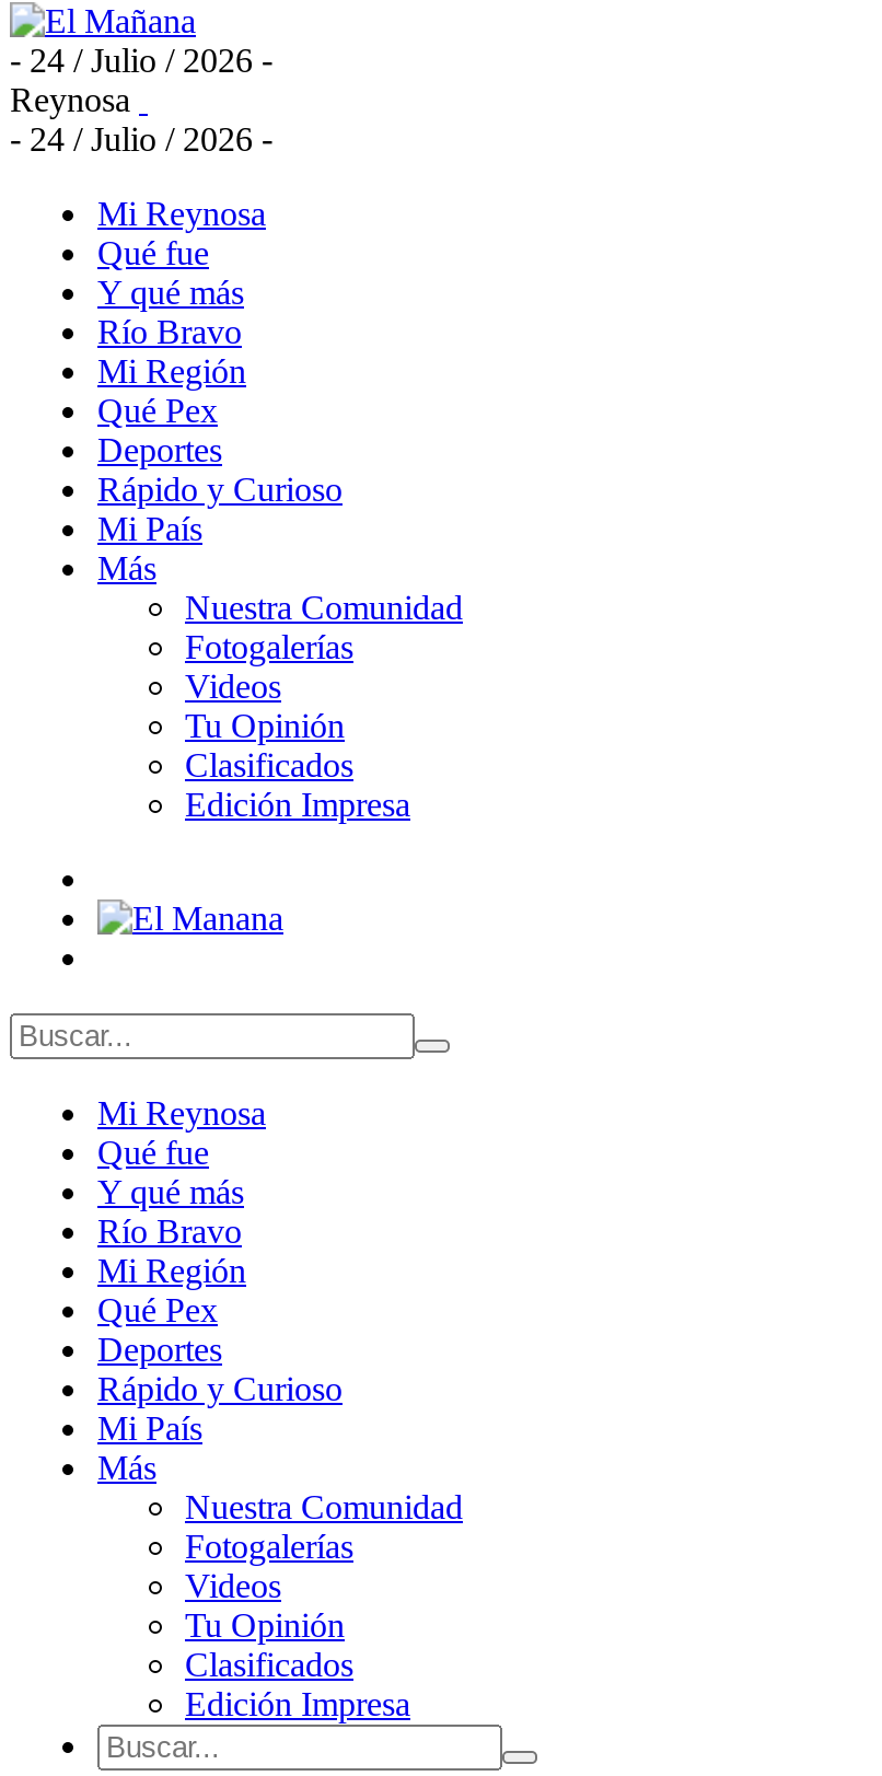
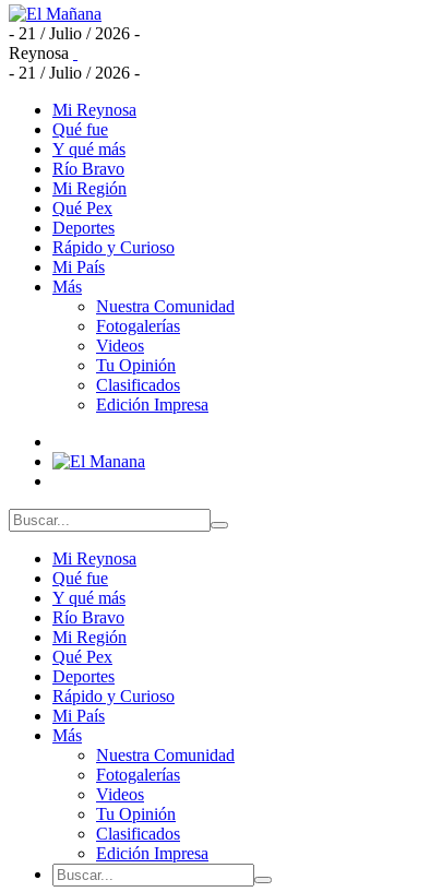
[10,42,272,79] - 24 / Julio / 2026 - -> [9,24,140,43] - 21 / Julio / 2026 -
[10,120,272,158] - 24 / Julio / 2026 - -> [9,63,140,82] - 21 / Julio / 2026 -

